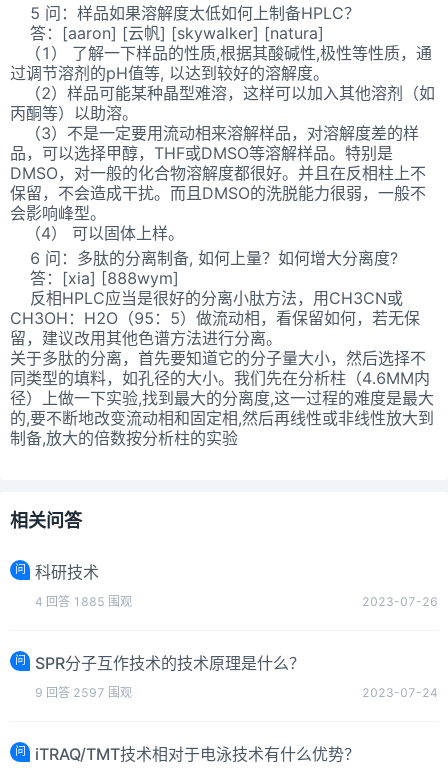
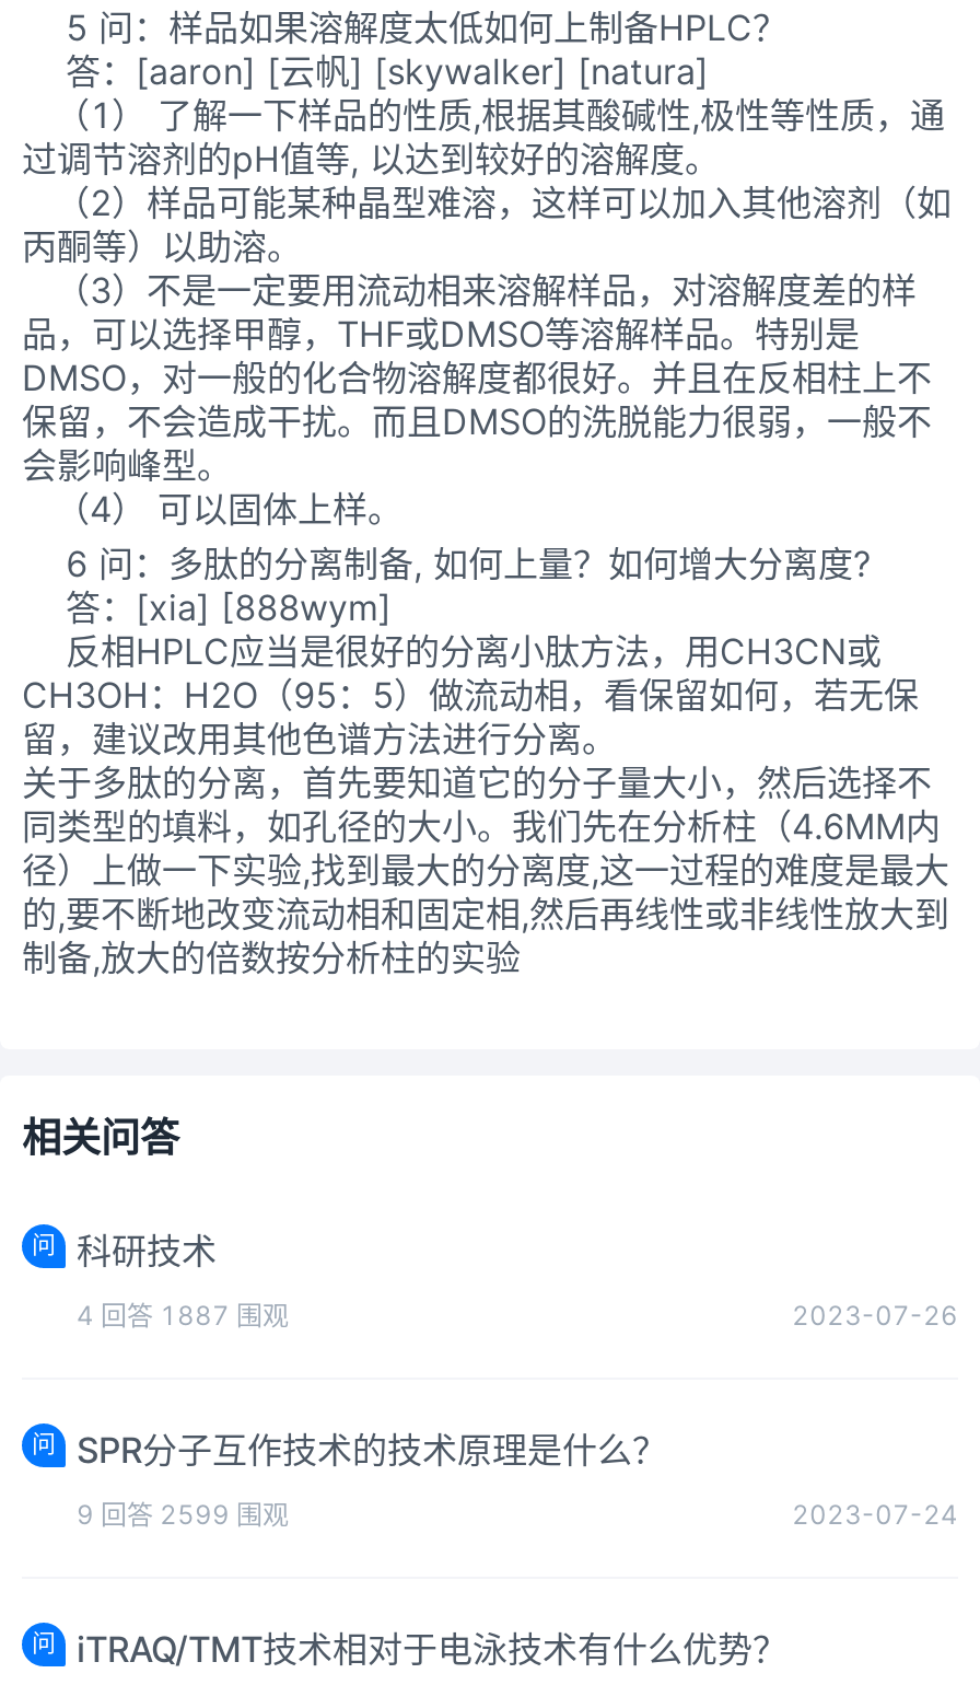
[35,594,132,609] 4回答 1885围观 -> [77,1299,289,1332] 4回答 1887围观
[35,685,132,700] 9回答 2597围观 -> [77,1498,289,1531] 9回答 2599围观

